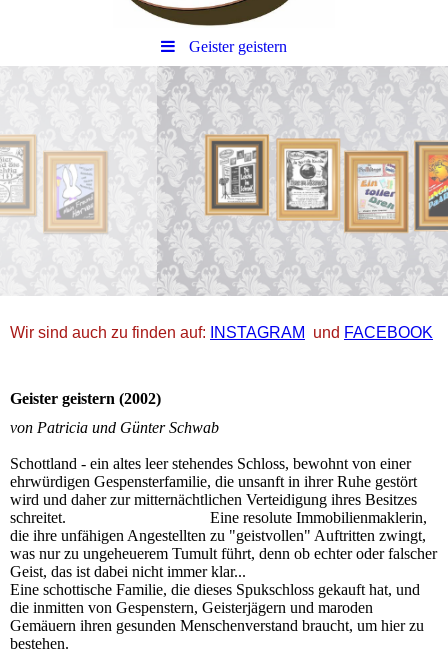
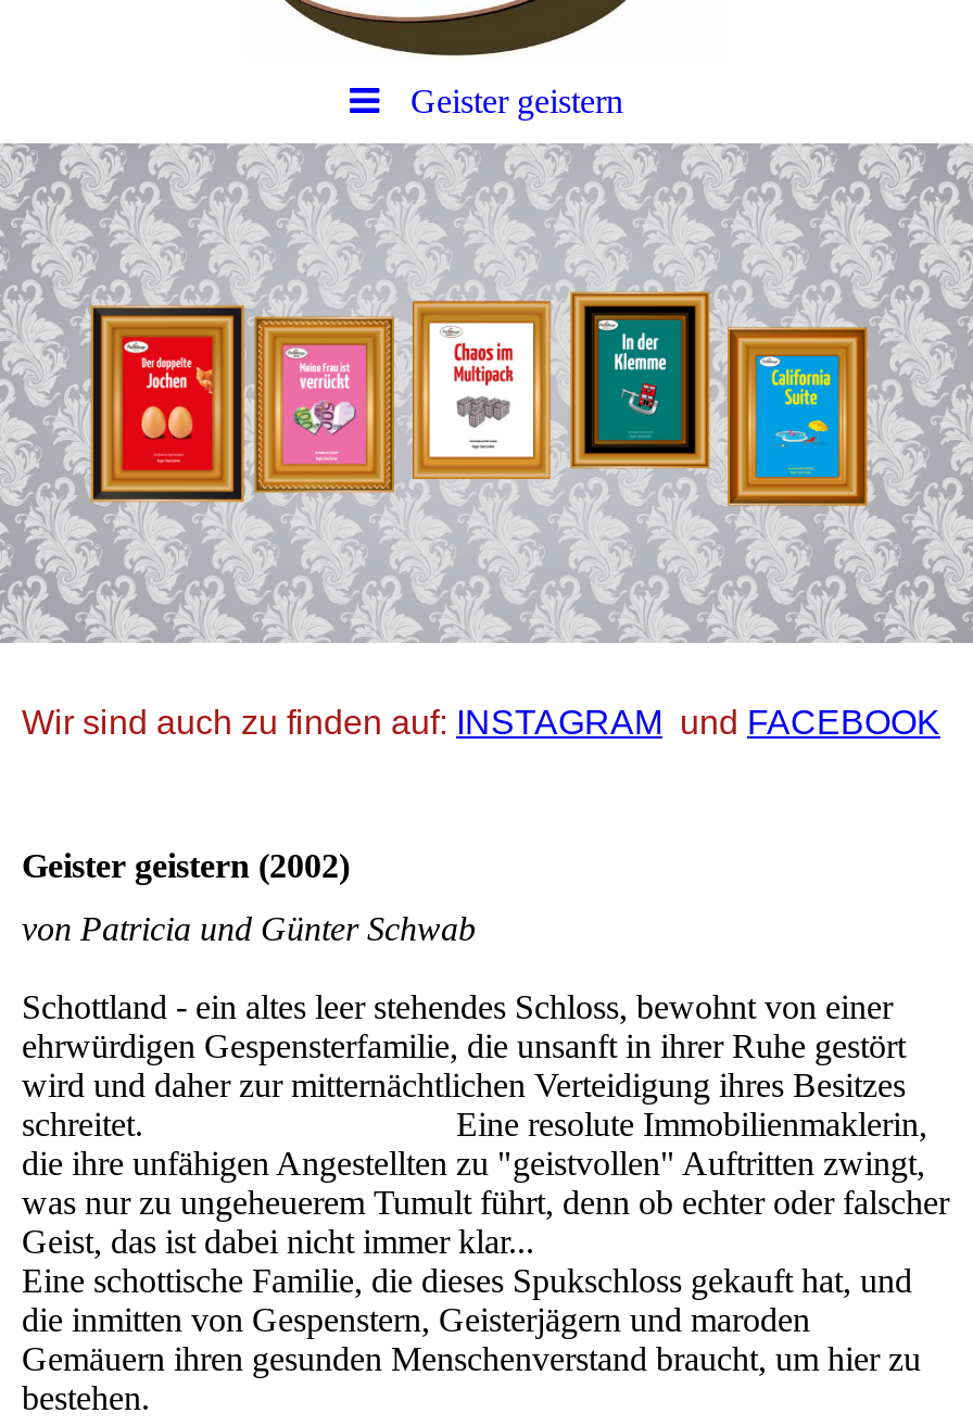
[3,67,445,295] [image] -> [7,143,966,643] [image]

